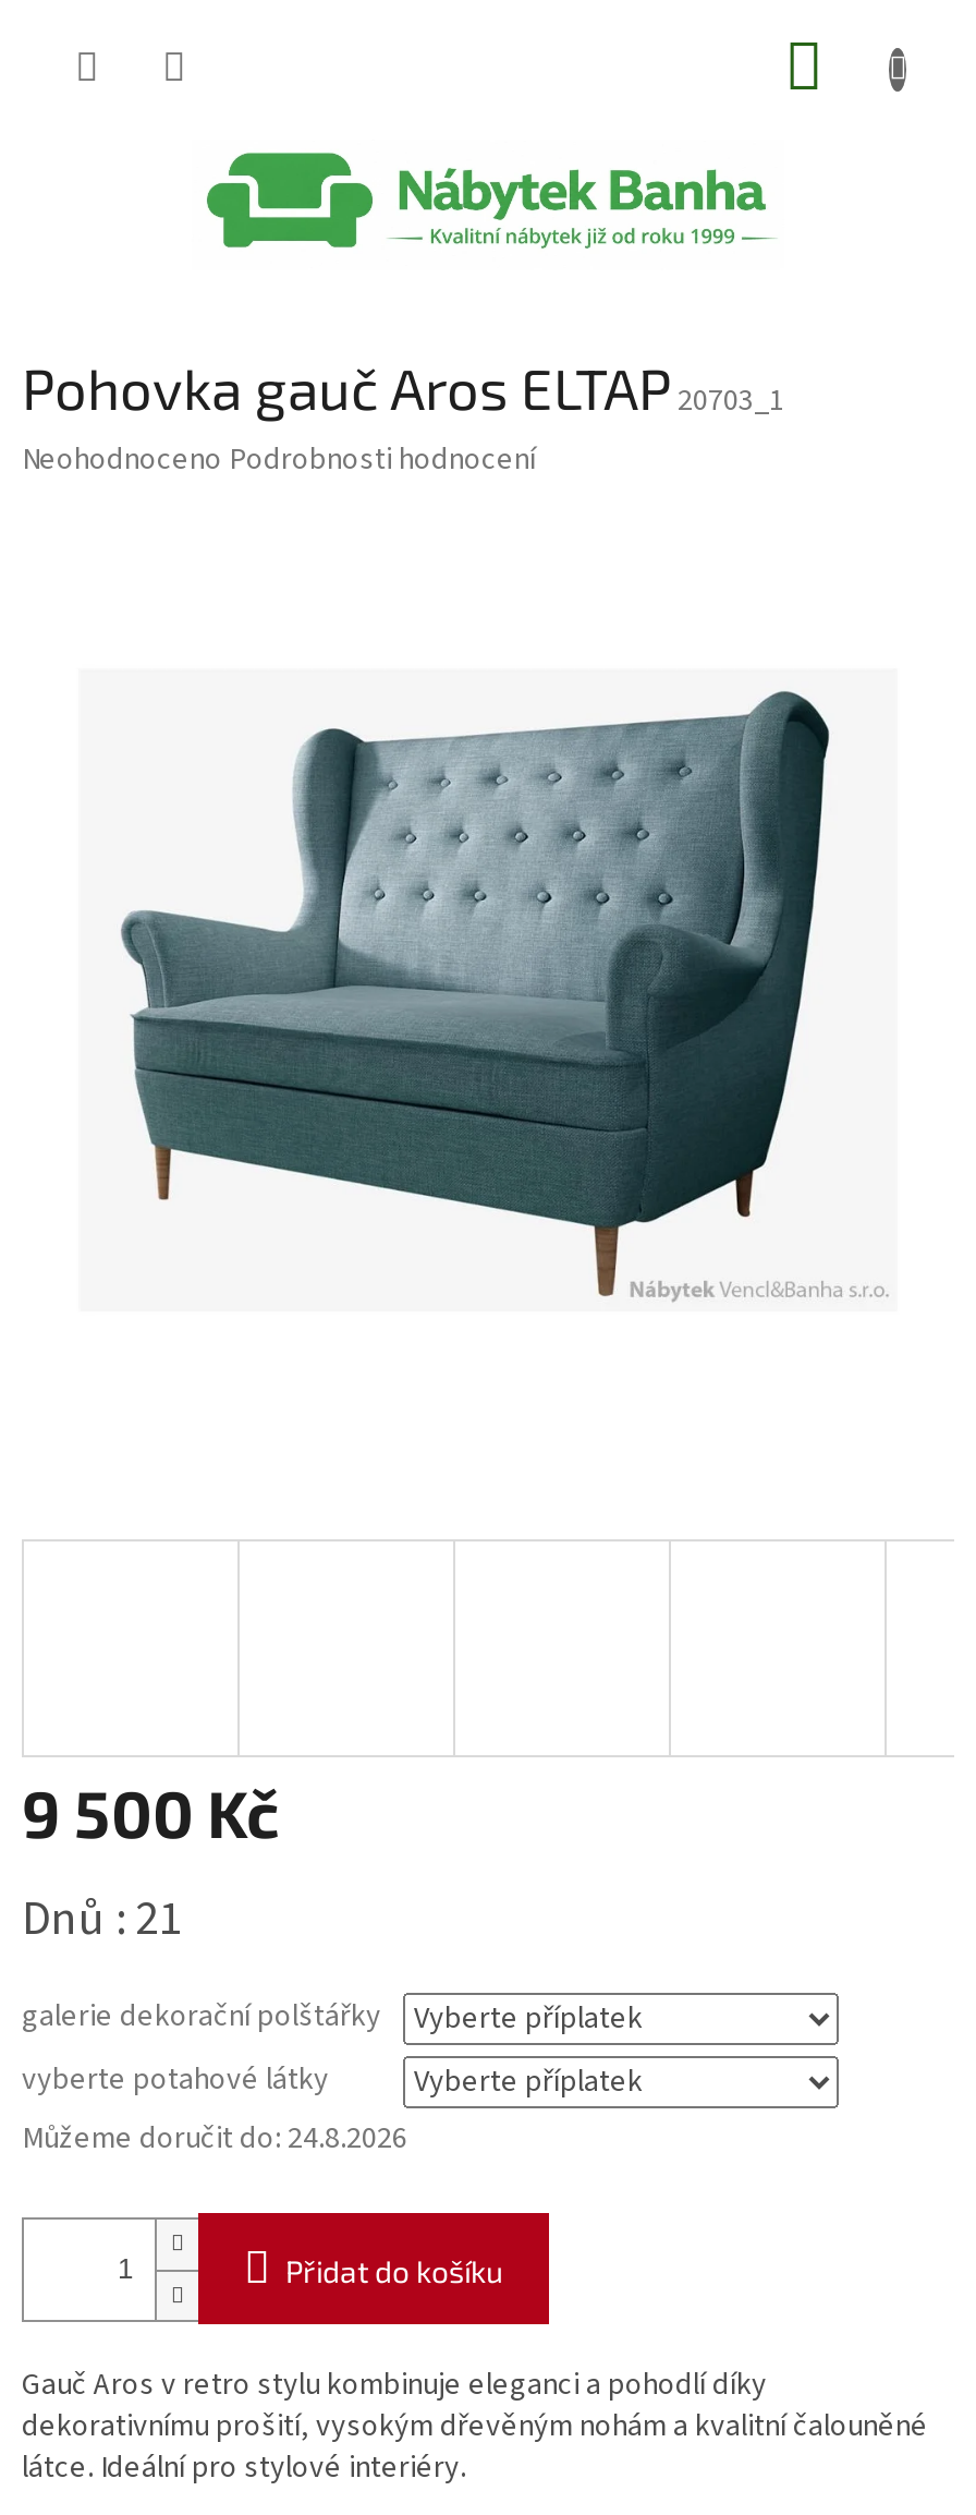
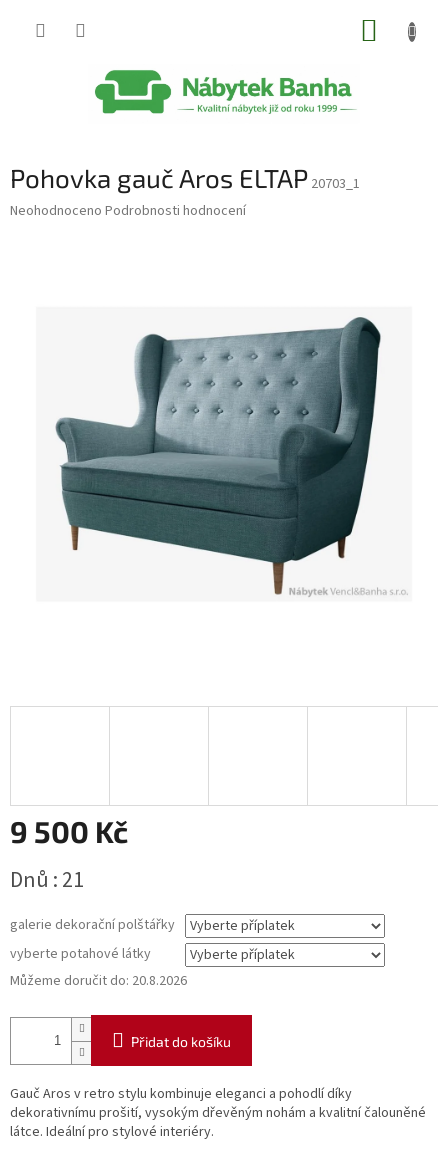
[22,2118,407,2162] Můžeme doručit do: 24.8.2026 -> [10,971,187,991] Můžeme doručit do: 20.8.2026

